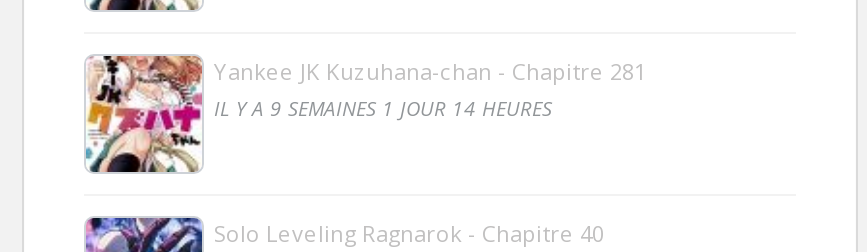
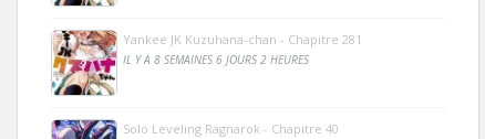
[214,93,552,121] IL Y A 9 SEMAINES 1 JOUR 14 HEURES -> [123,51,309,67] IL Y A 8 SEMAINES 6 JOURS 2 HEURES

